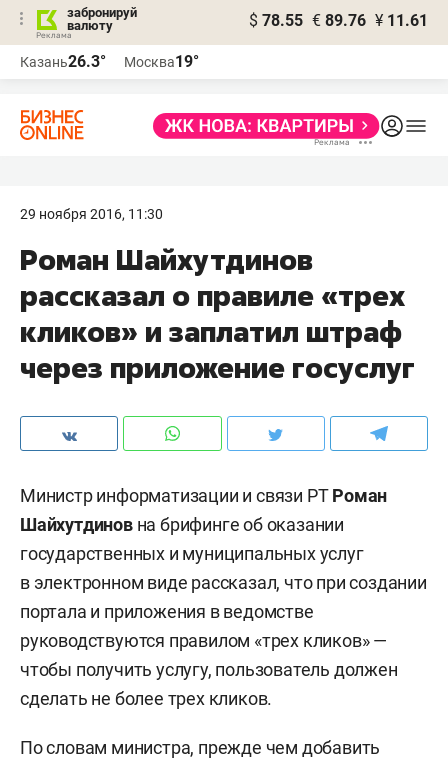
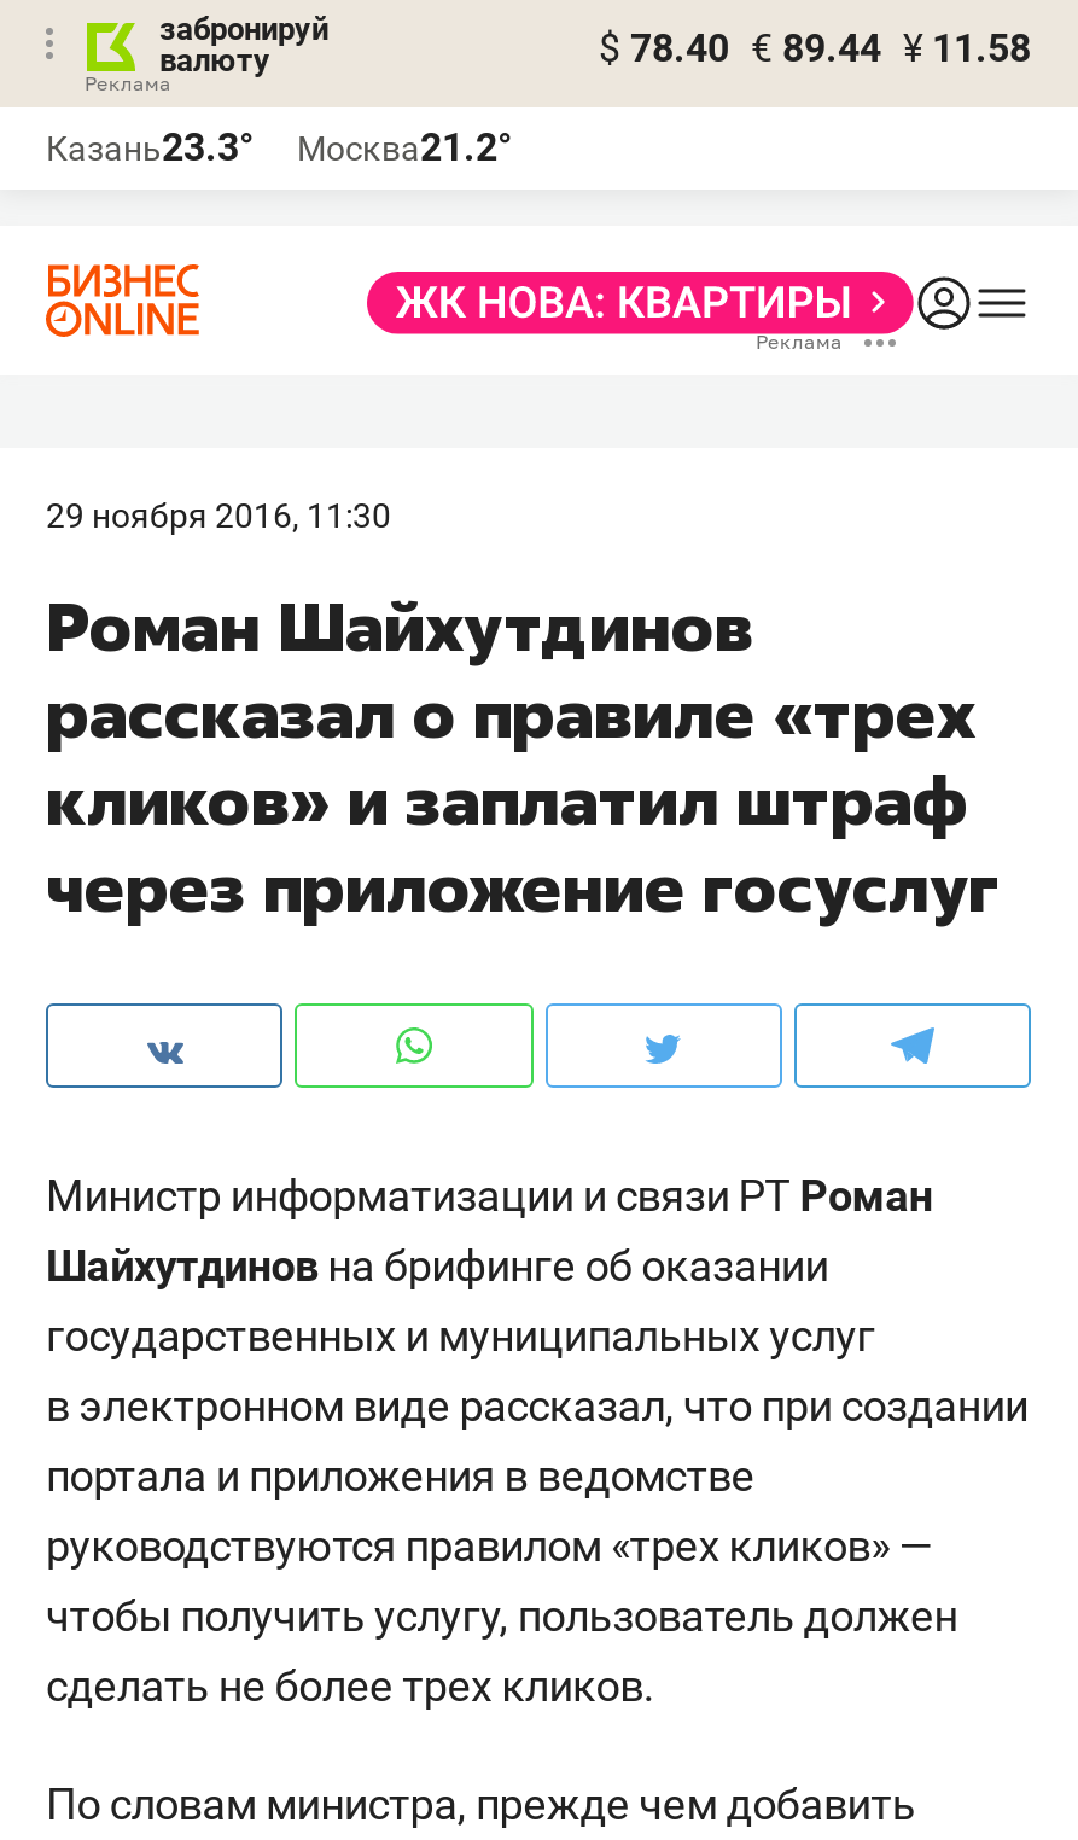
[249,11,428,30] $ 78.55 € 89.76 ¥ 11.61 -> [599,25,1031,71] $ 78.40 € 89.44 ¥ 11.58
[20,52,106,71] Казань26.3° -> [46,124,254,170] Казань23.3°
[124,52,199,71] Москва19° -> [297,124,512,170] Москва21.2°

